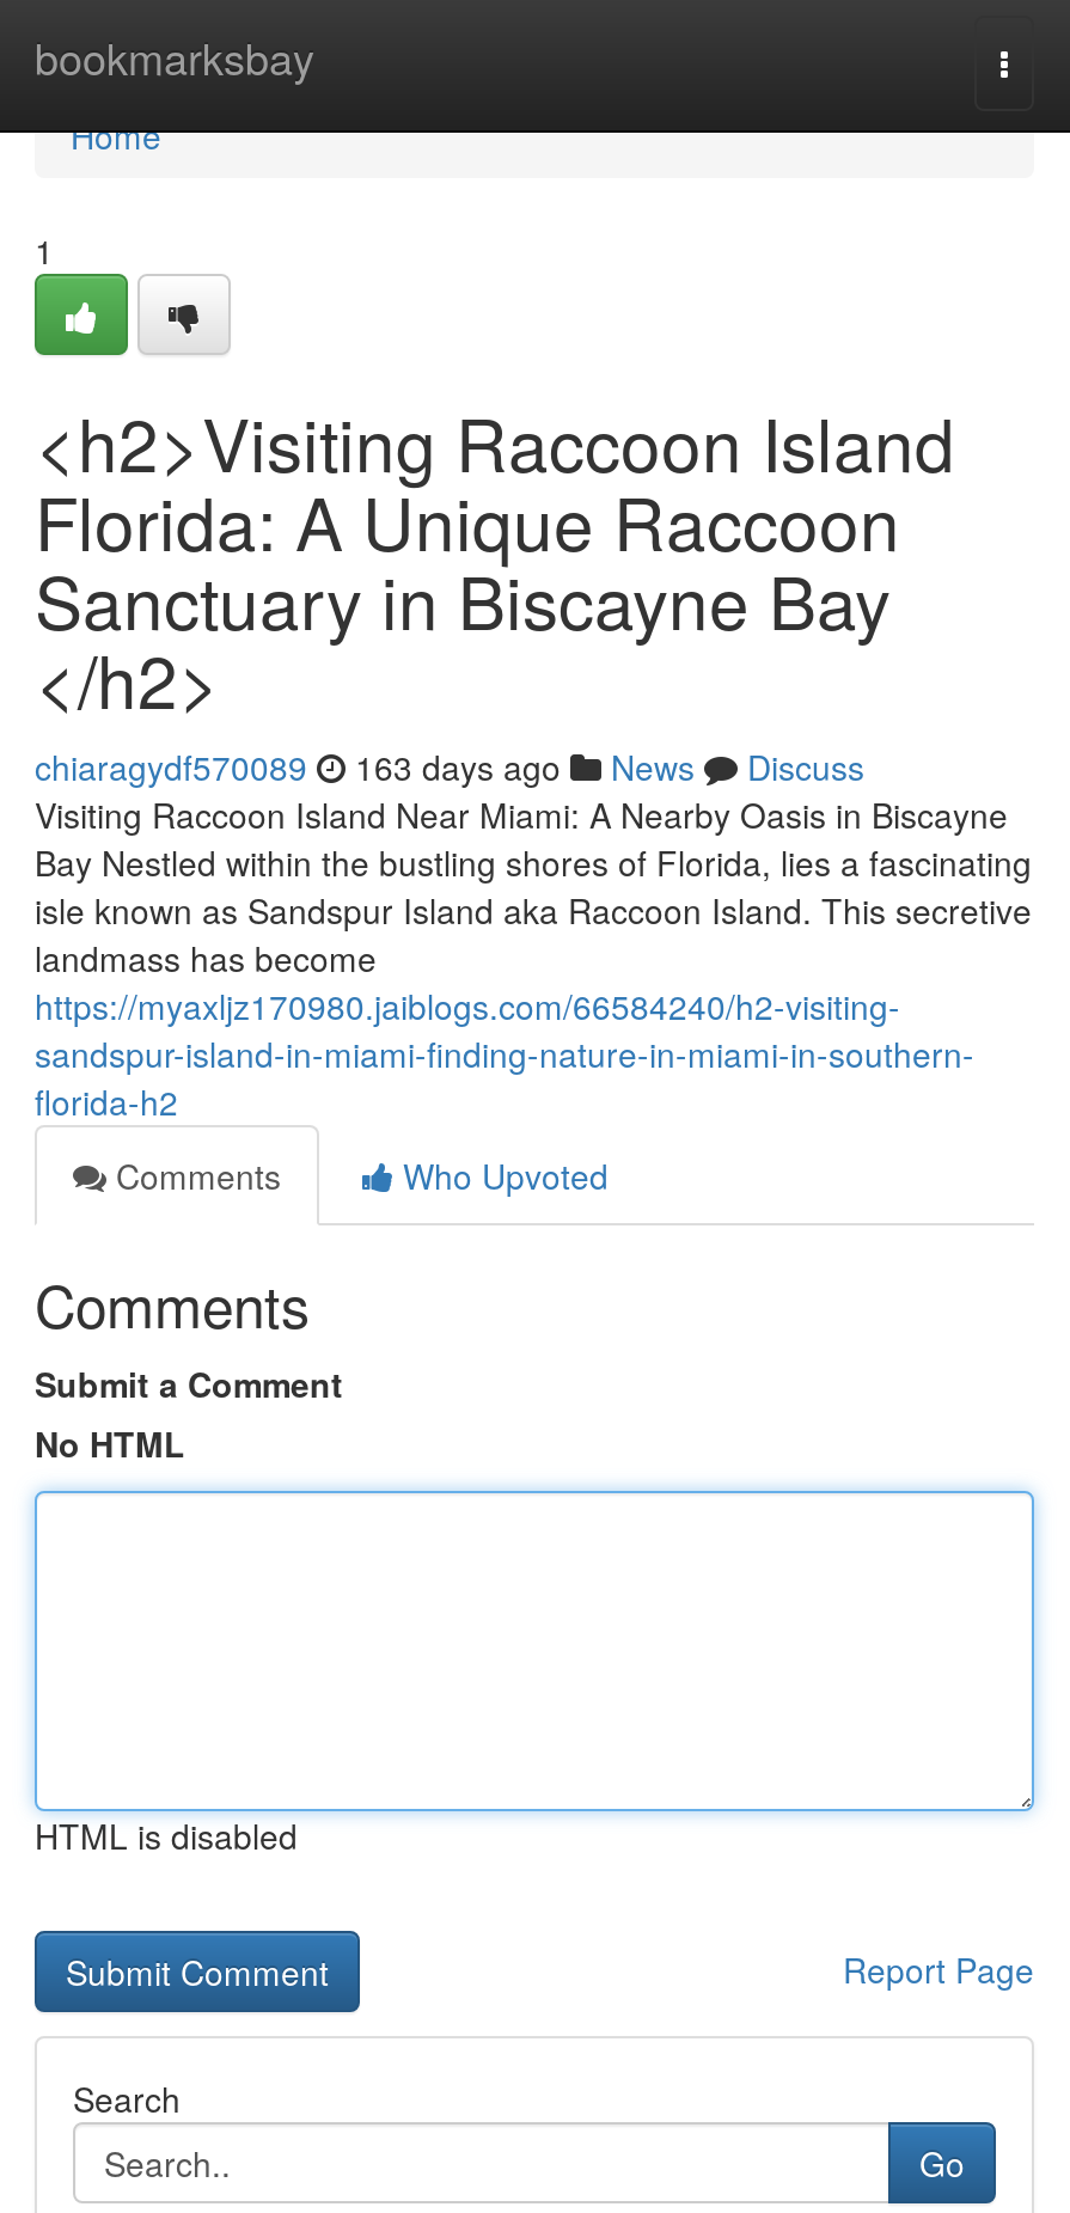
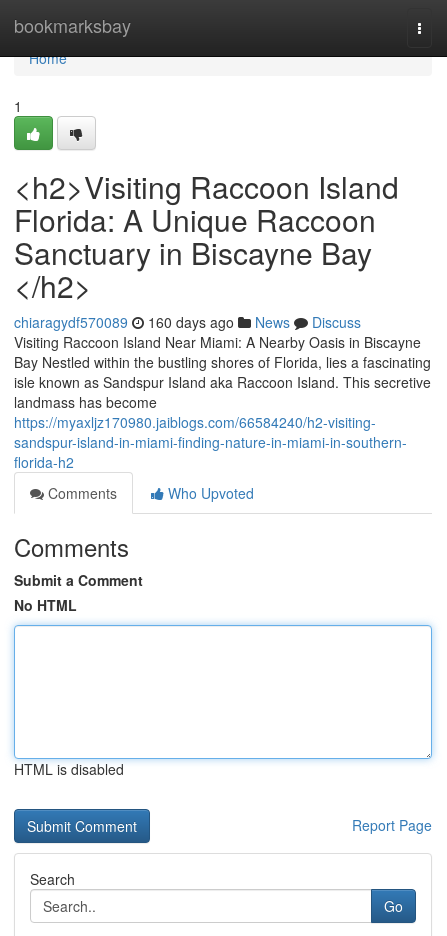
[35,742,864,790] chiaragydf570089 163 days ago News Discuss -> [14,312,361,332] chiaragydf570089 160 days ago News Discuss

